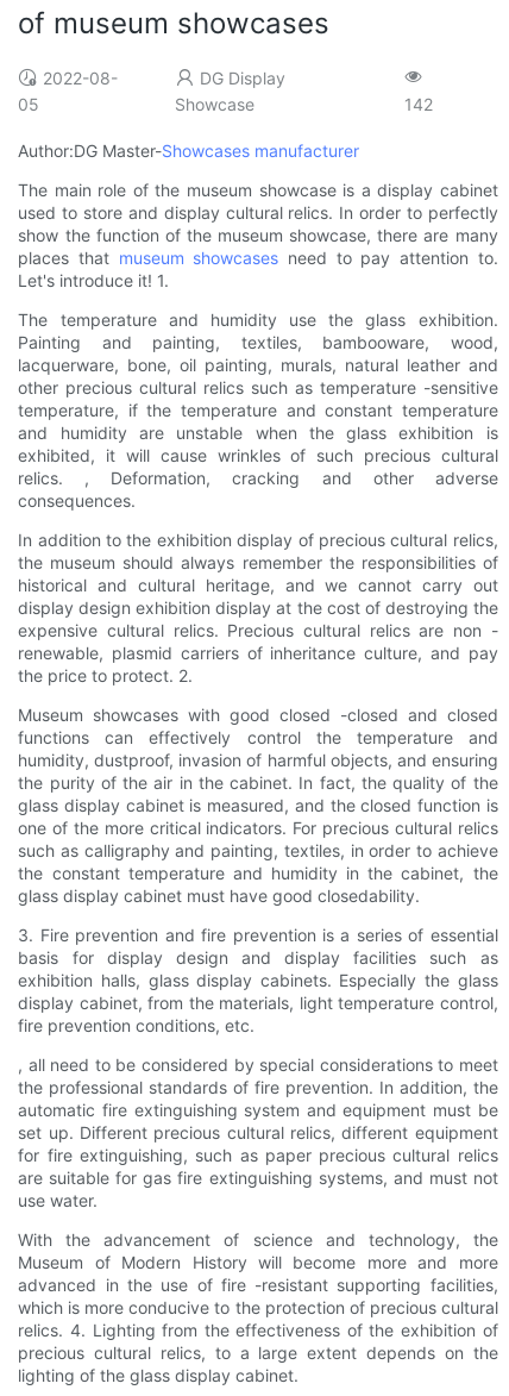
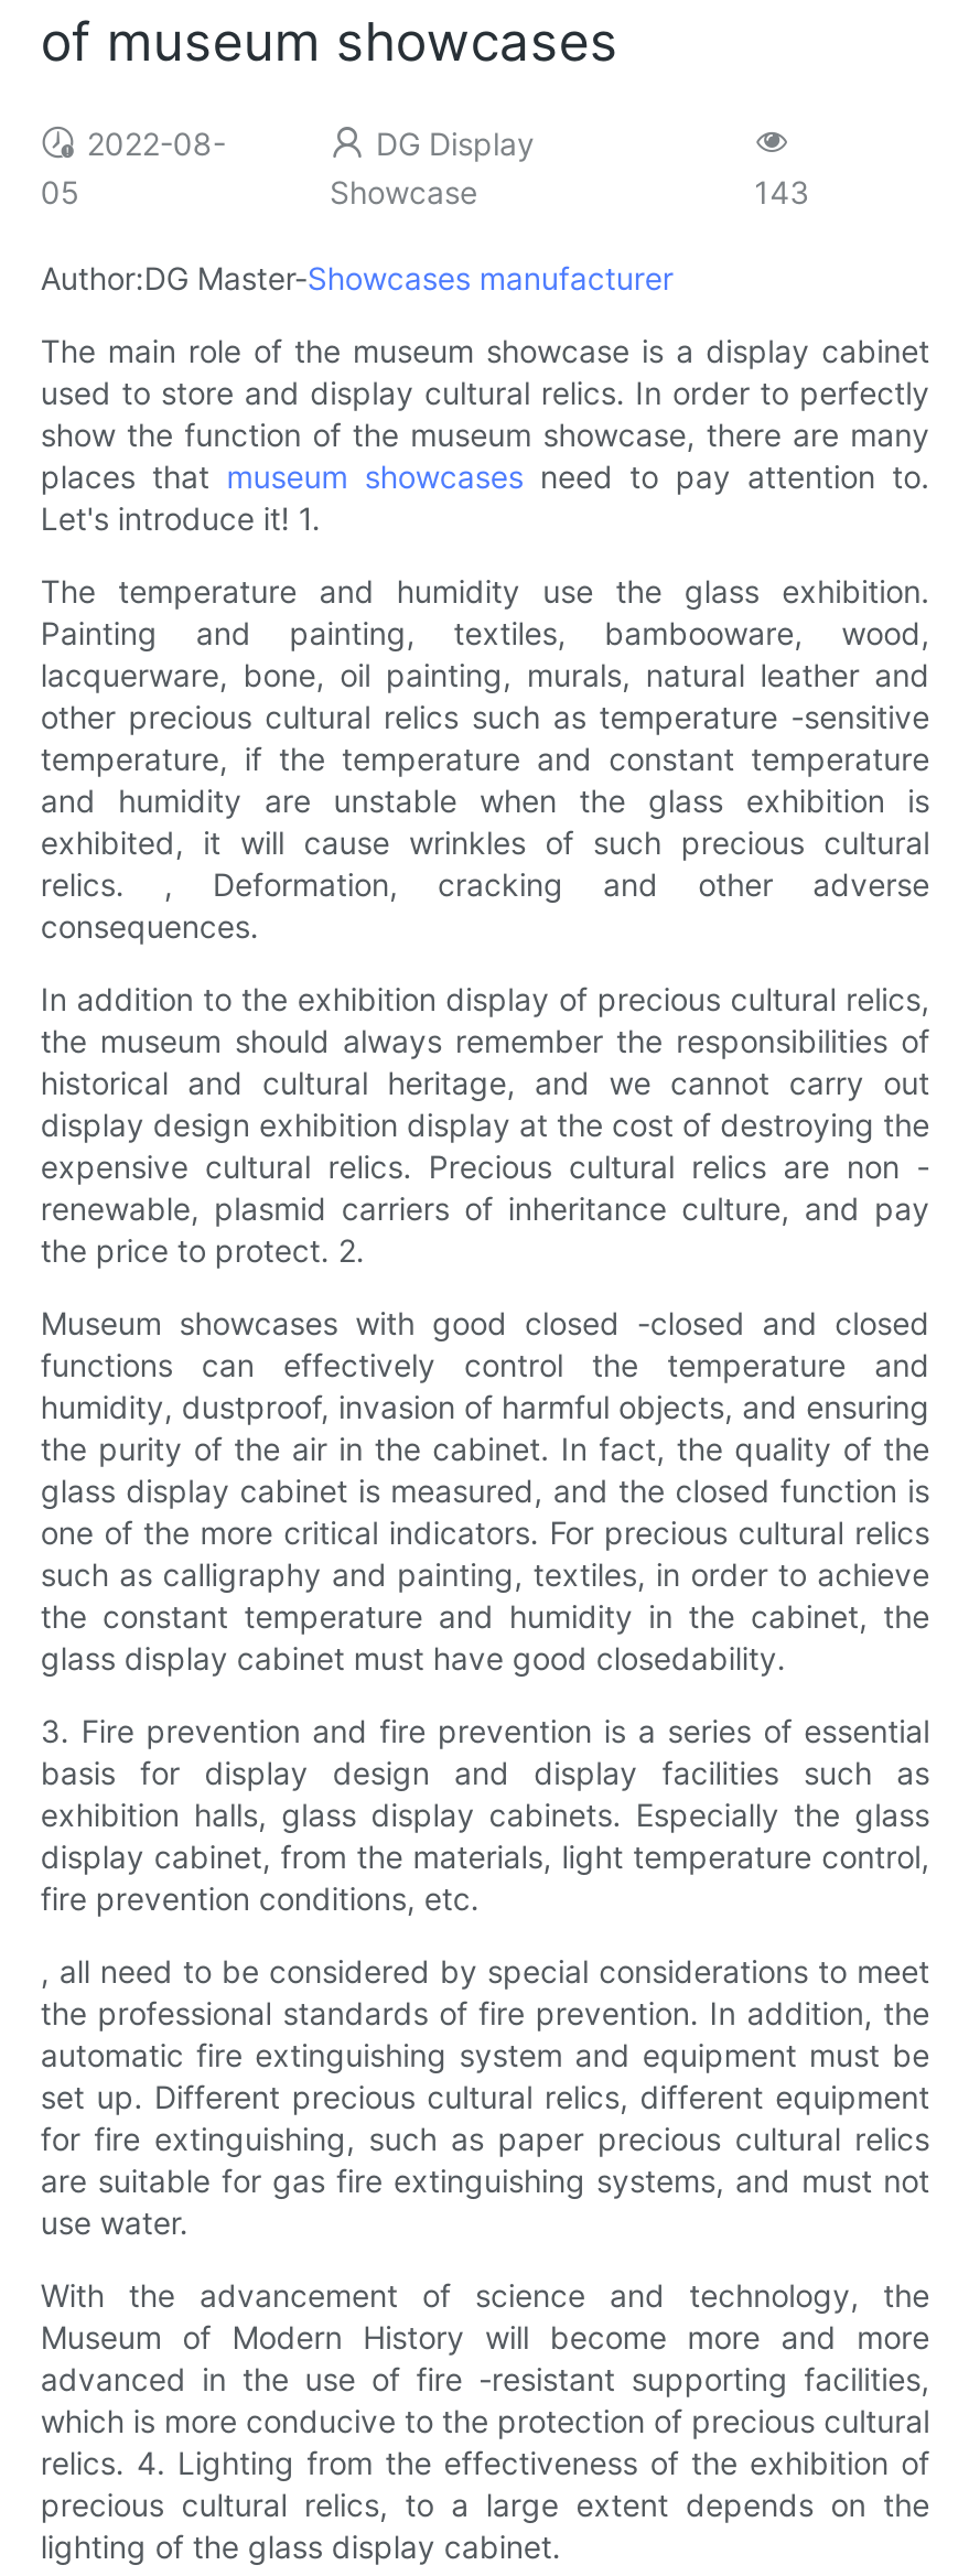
[404,94,433,115] 142 -> [754,174,809,211] 143

